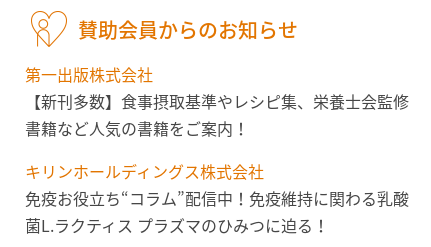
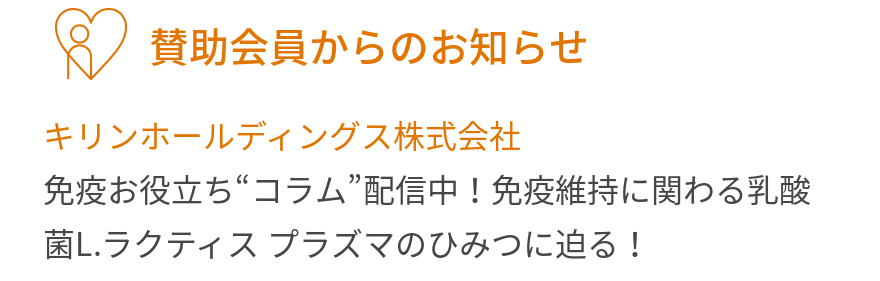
[25,62,409,140] 第一出版株式会社 | 【新刊多数】食事摂取基準やレシピ集、栄養士会監修 | 書籍など人気の書籍をご案内！ -> none

